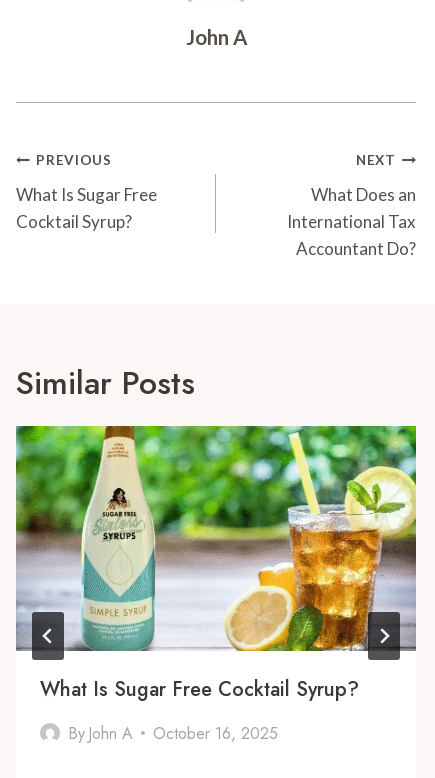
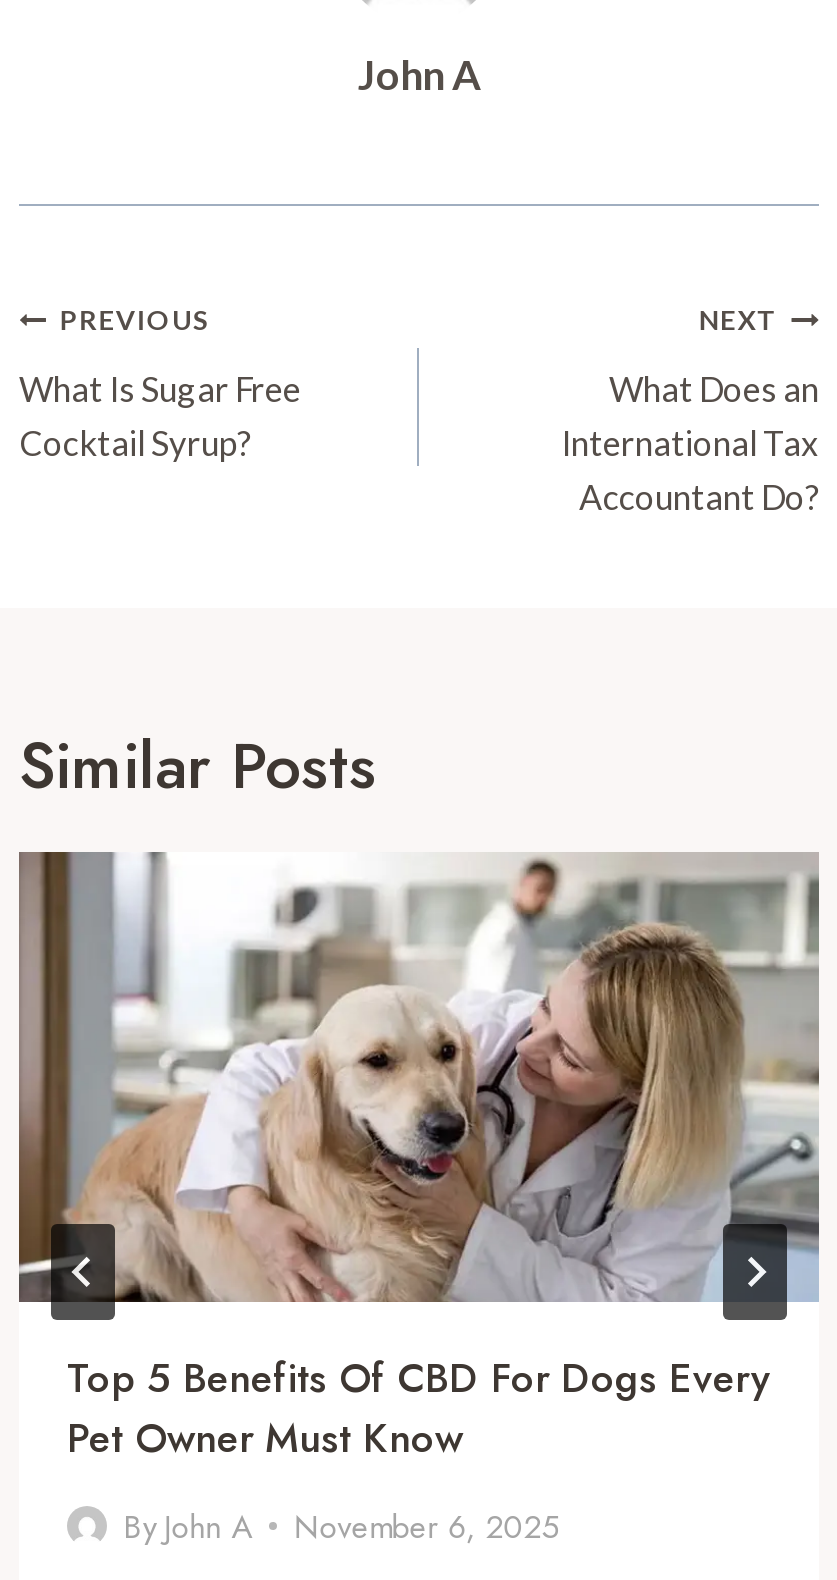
[15,425,417,704] [image] | What Is Sugar Free Cocktail Syrup? -> [17,850,821,1467] [image] | Top 5 Benefits Of CBD For Dogs Every | Pet Owner Must Know
[68,722,278,745] By John A October 16, 2025 -> [123,1503,559,1549] By John A November 6, 2025

